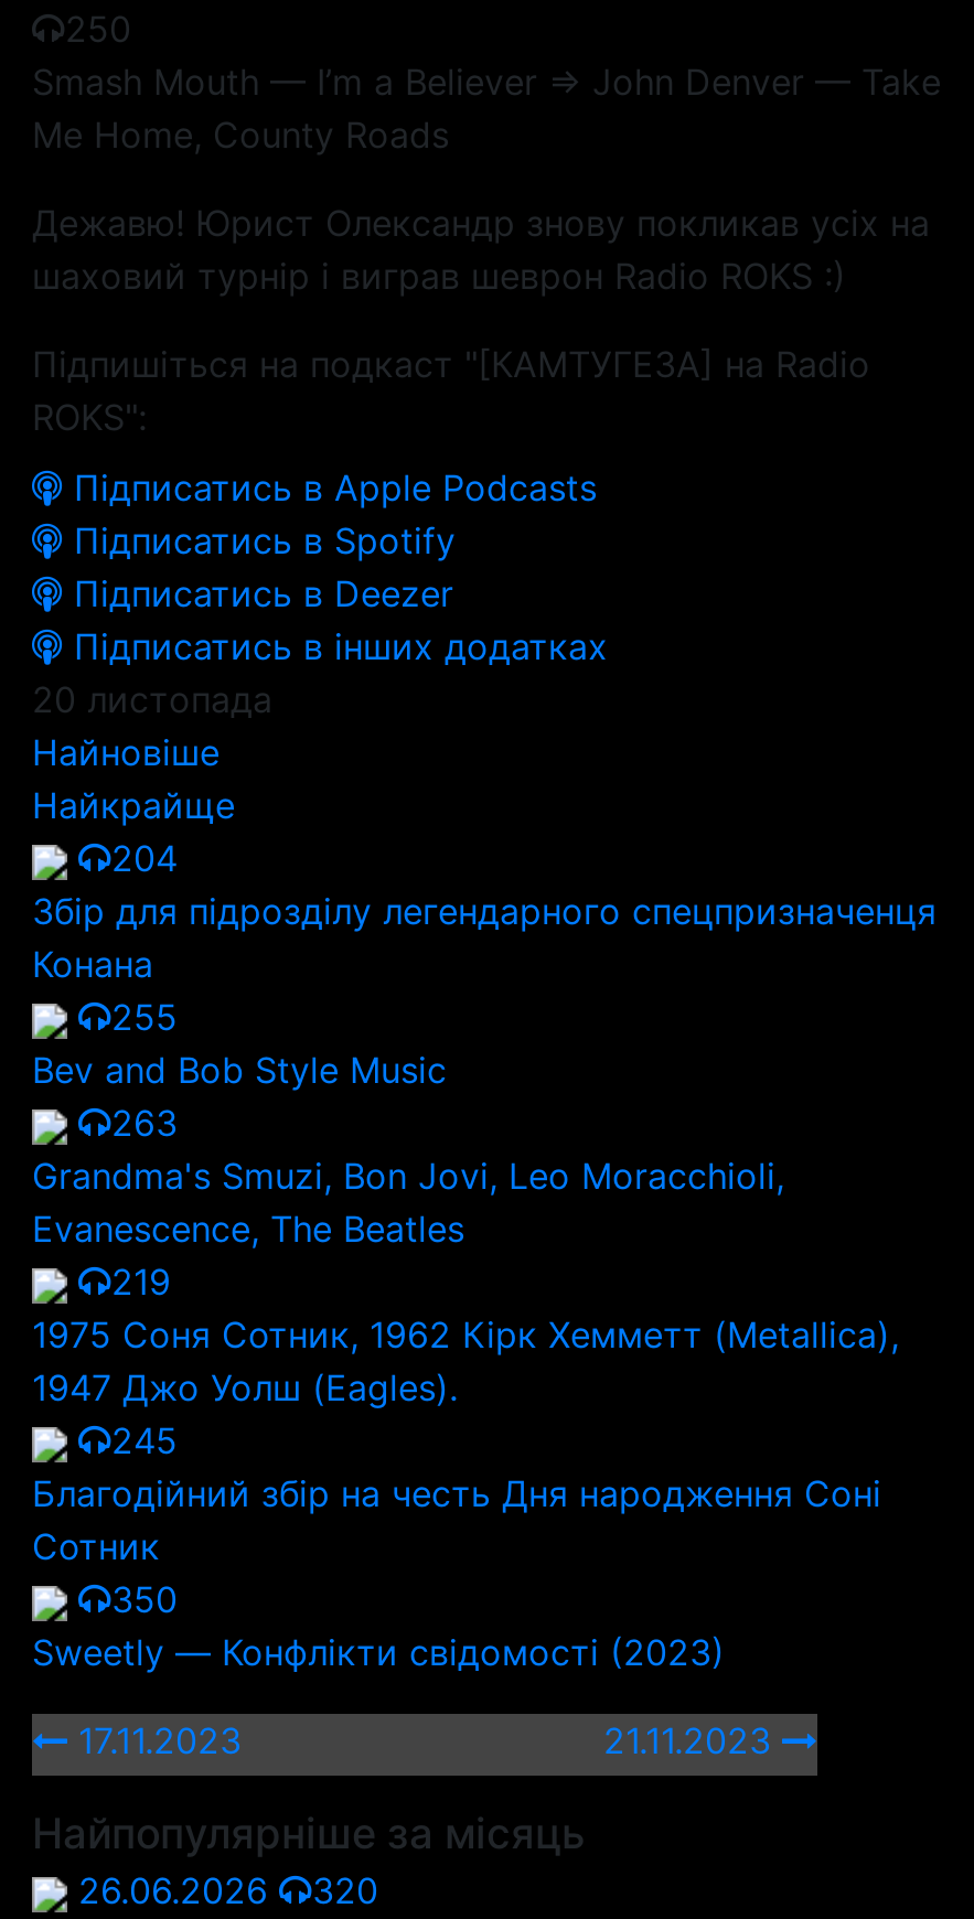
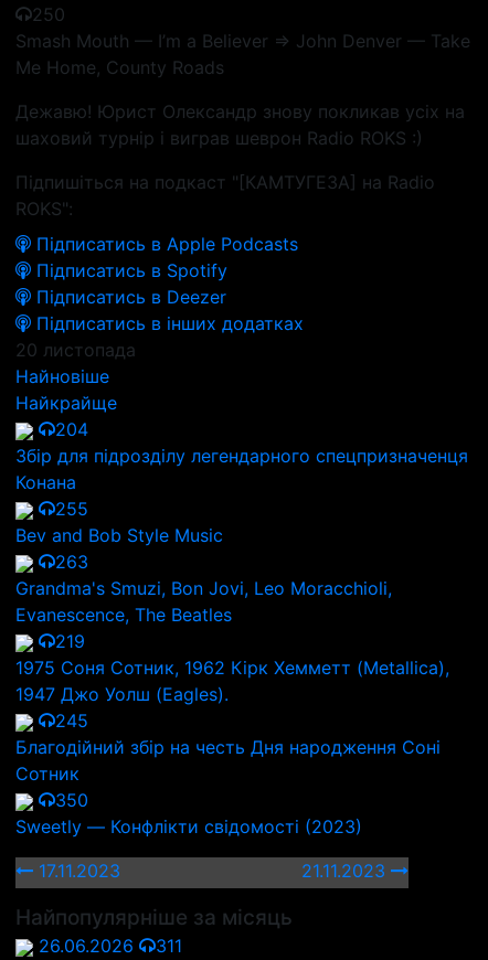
[78,1868,378,1912] 26.06.2026 320 -> [39,935,182,957] 26.06.2026 311

